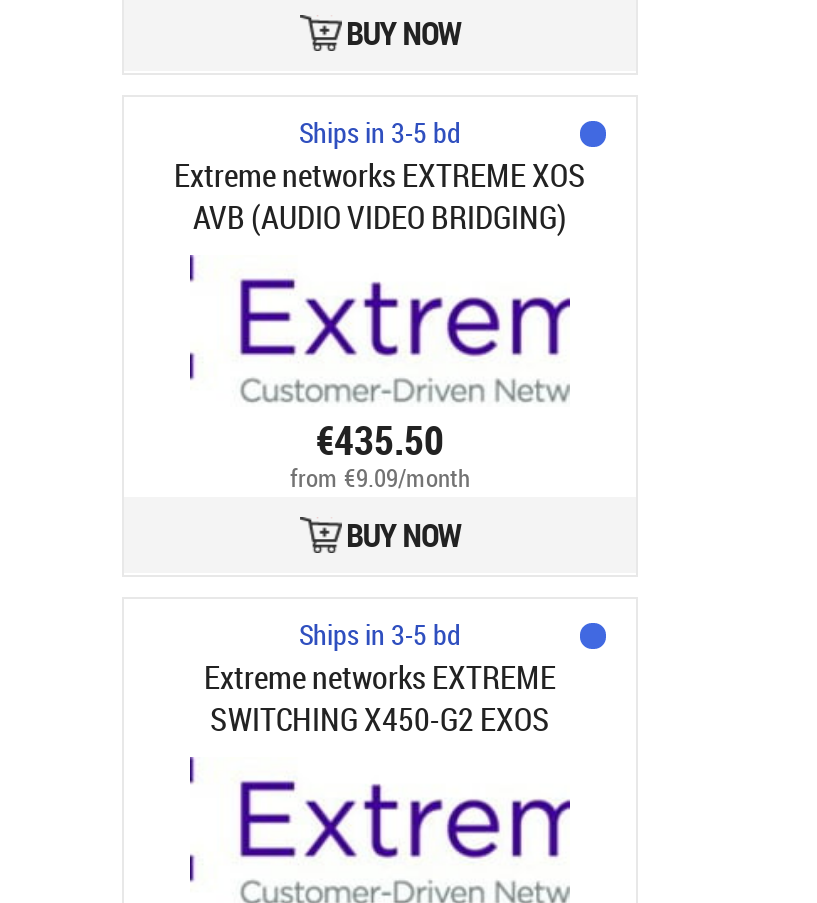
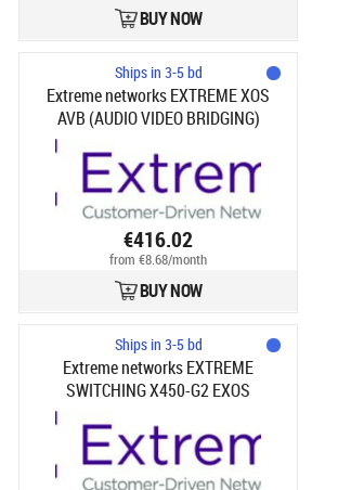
[316,413,444,467] €435.50 -> [123,224,193,254] €416.02
[290,462,470,496] from €9.09/month -> [109,251,207,269] from €8.68/month

